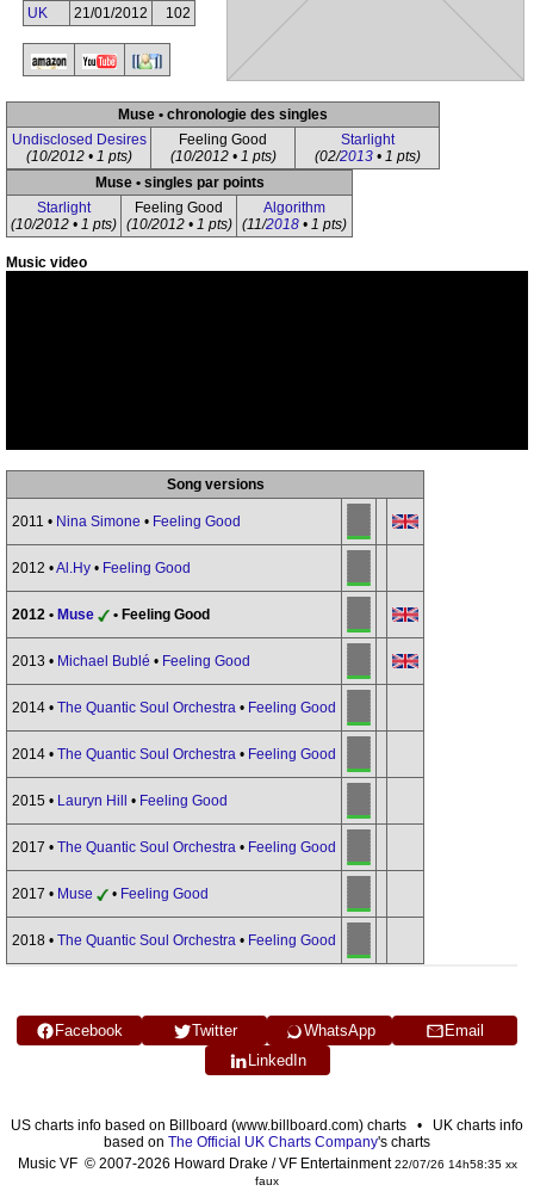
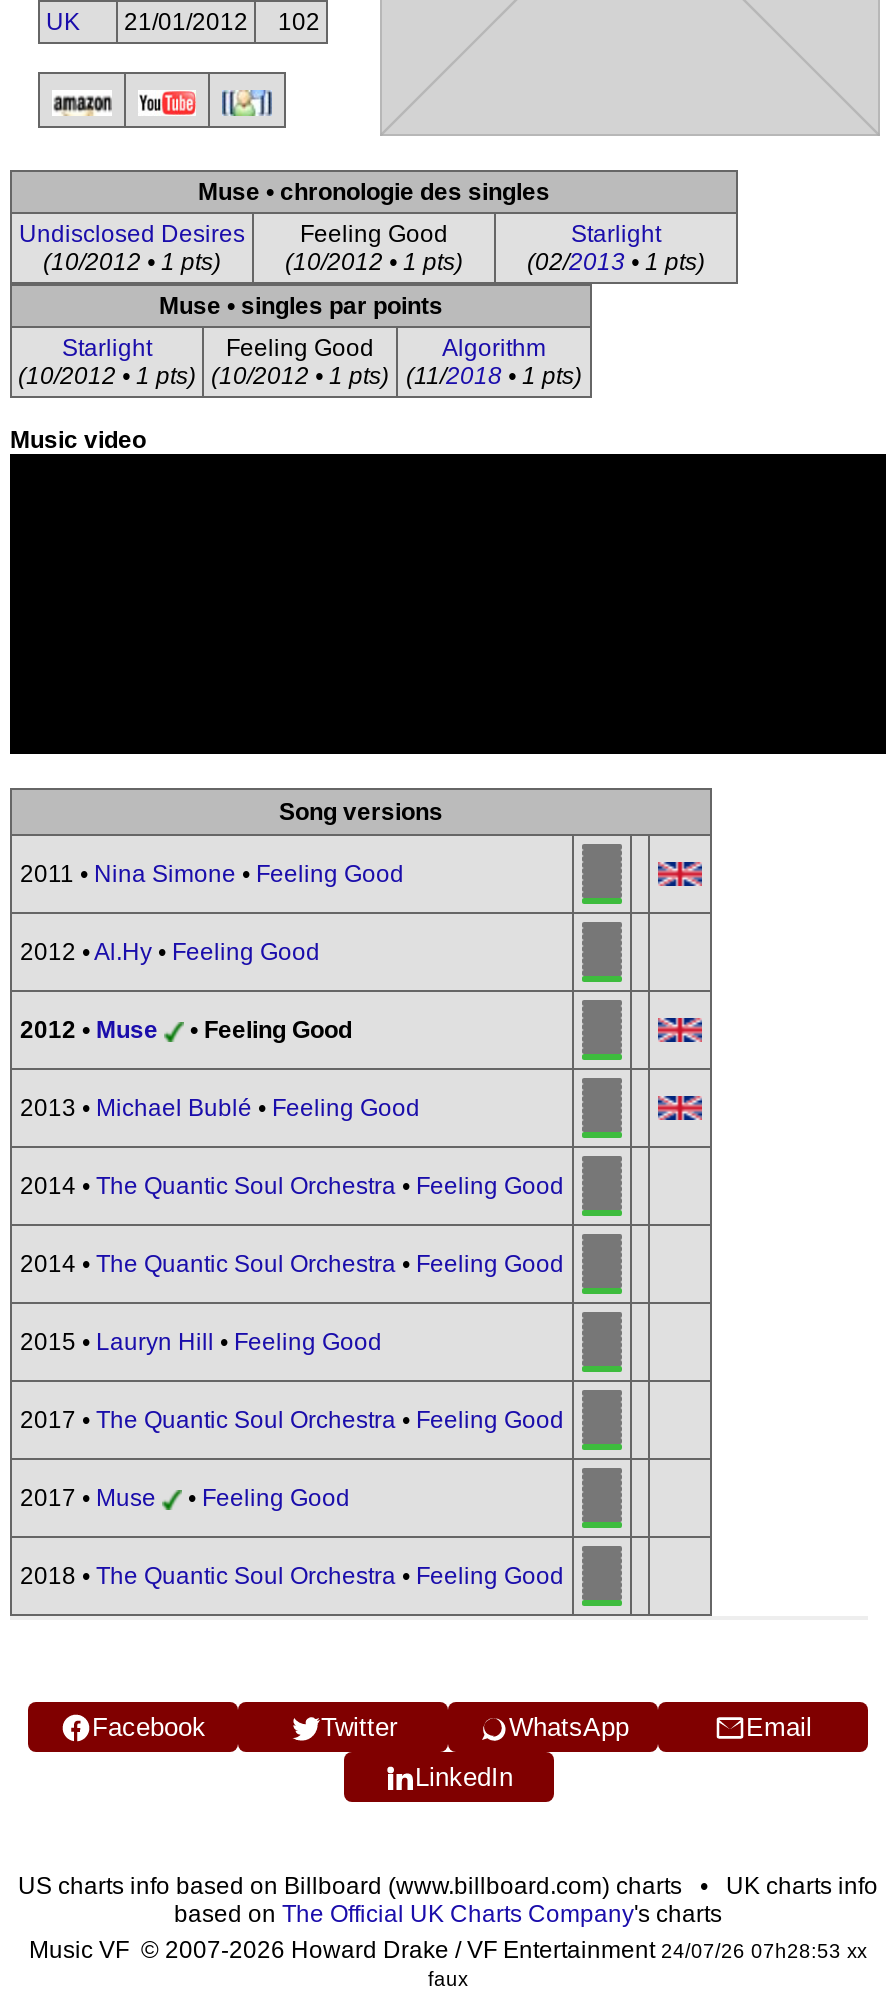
[17,1155,517,1172] Music VF © 2007-2026 Howard Drake / VF Entertainment 22/07/26 14h58:35 xx -> [29,1936,867,1964] Music VF © 2007-2026 Howard Drake / VF Entertainment 24/07/26 07h28:53 xx

